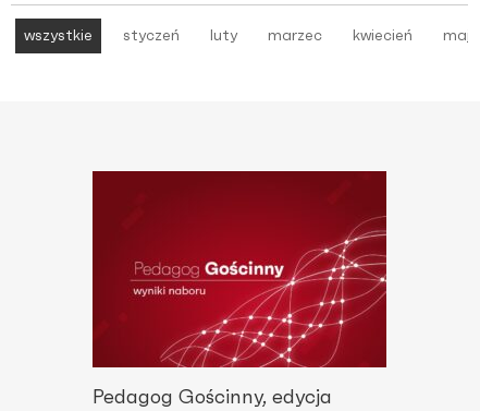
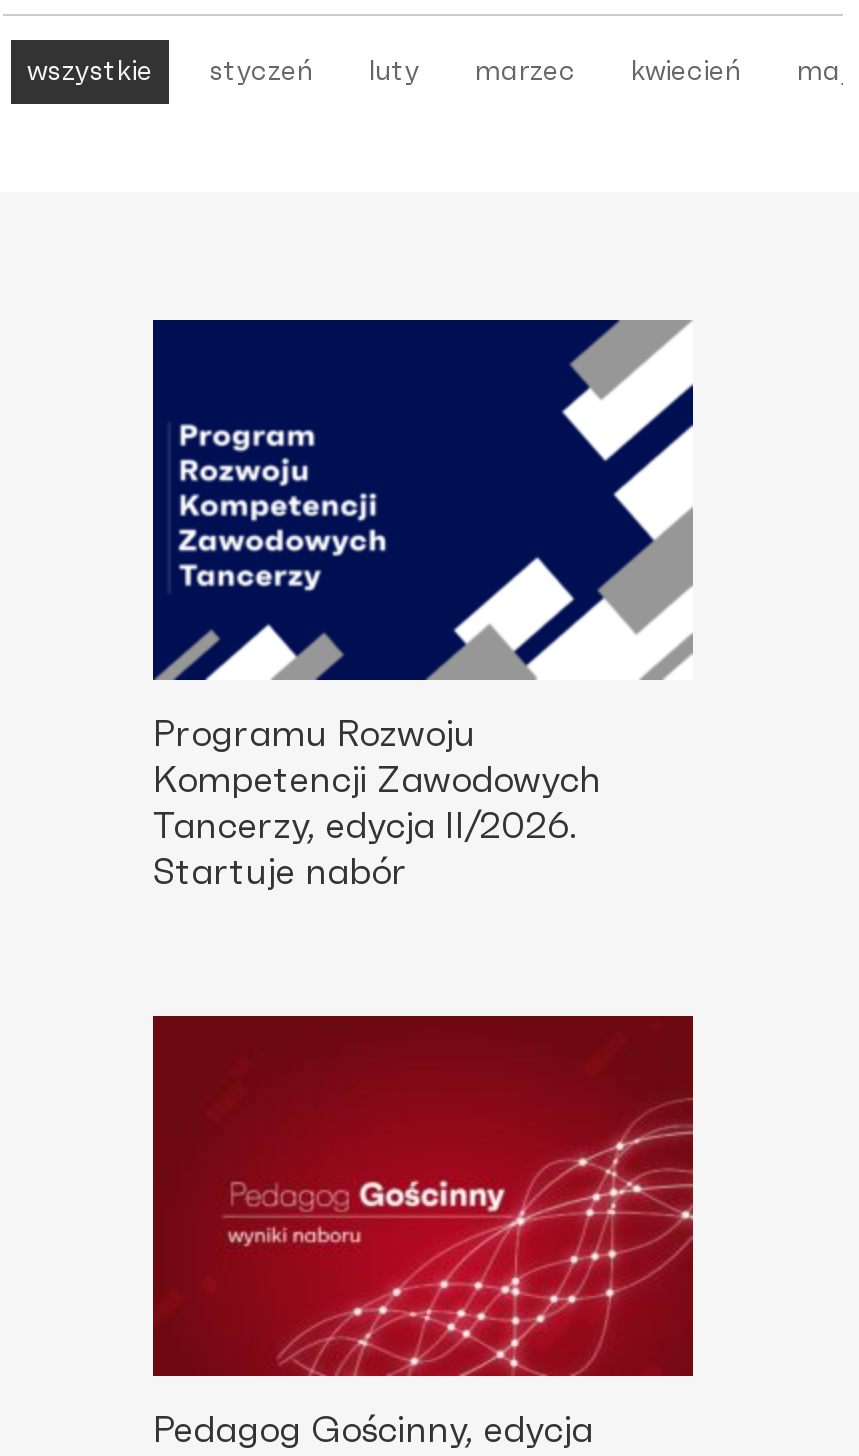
none -> [151,318,695,892] [image] | Programu Rozwoju | Kompetencji Zawodowych | Tancerzy, edycja II/2026. | Startuje nabór

